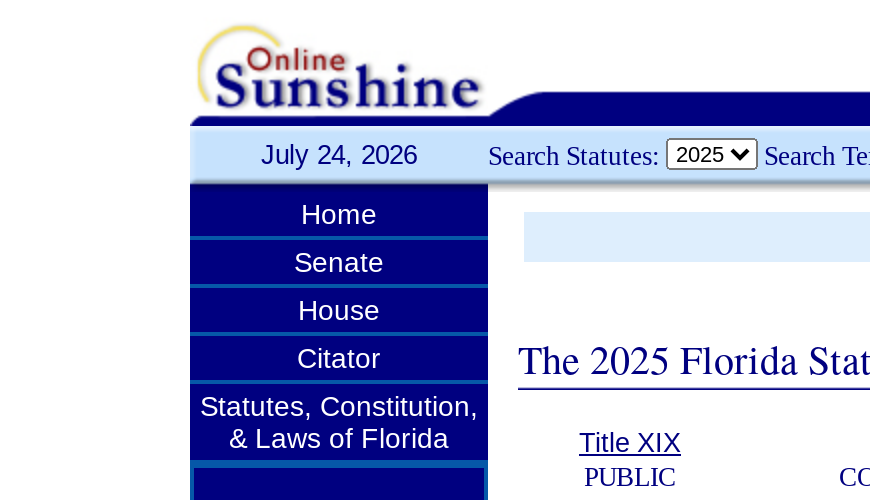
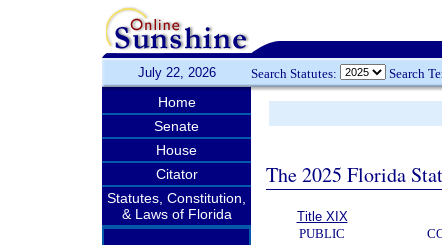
[261,140,417,170] July 24, 2026 -> [137,65,215,80] July 22, 2026

